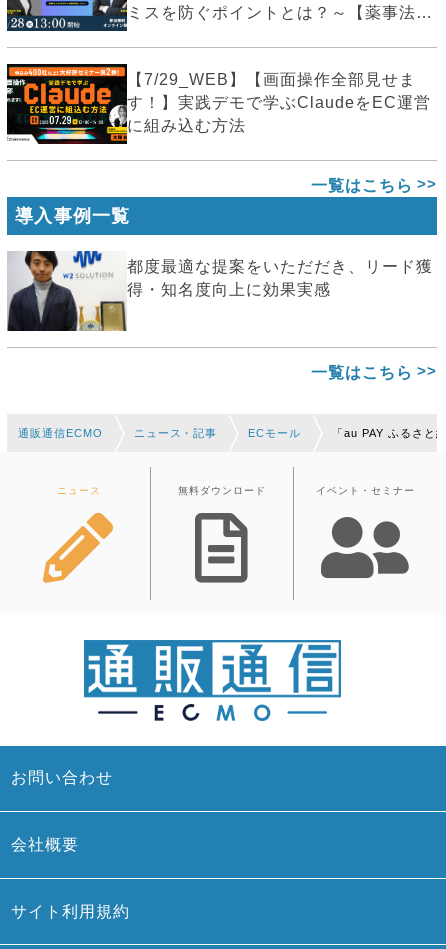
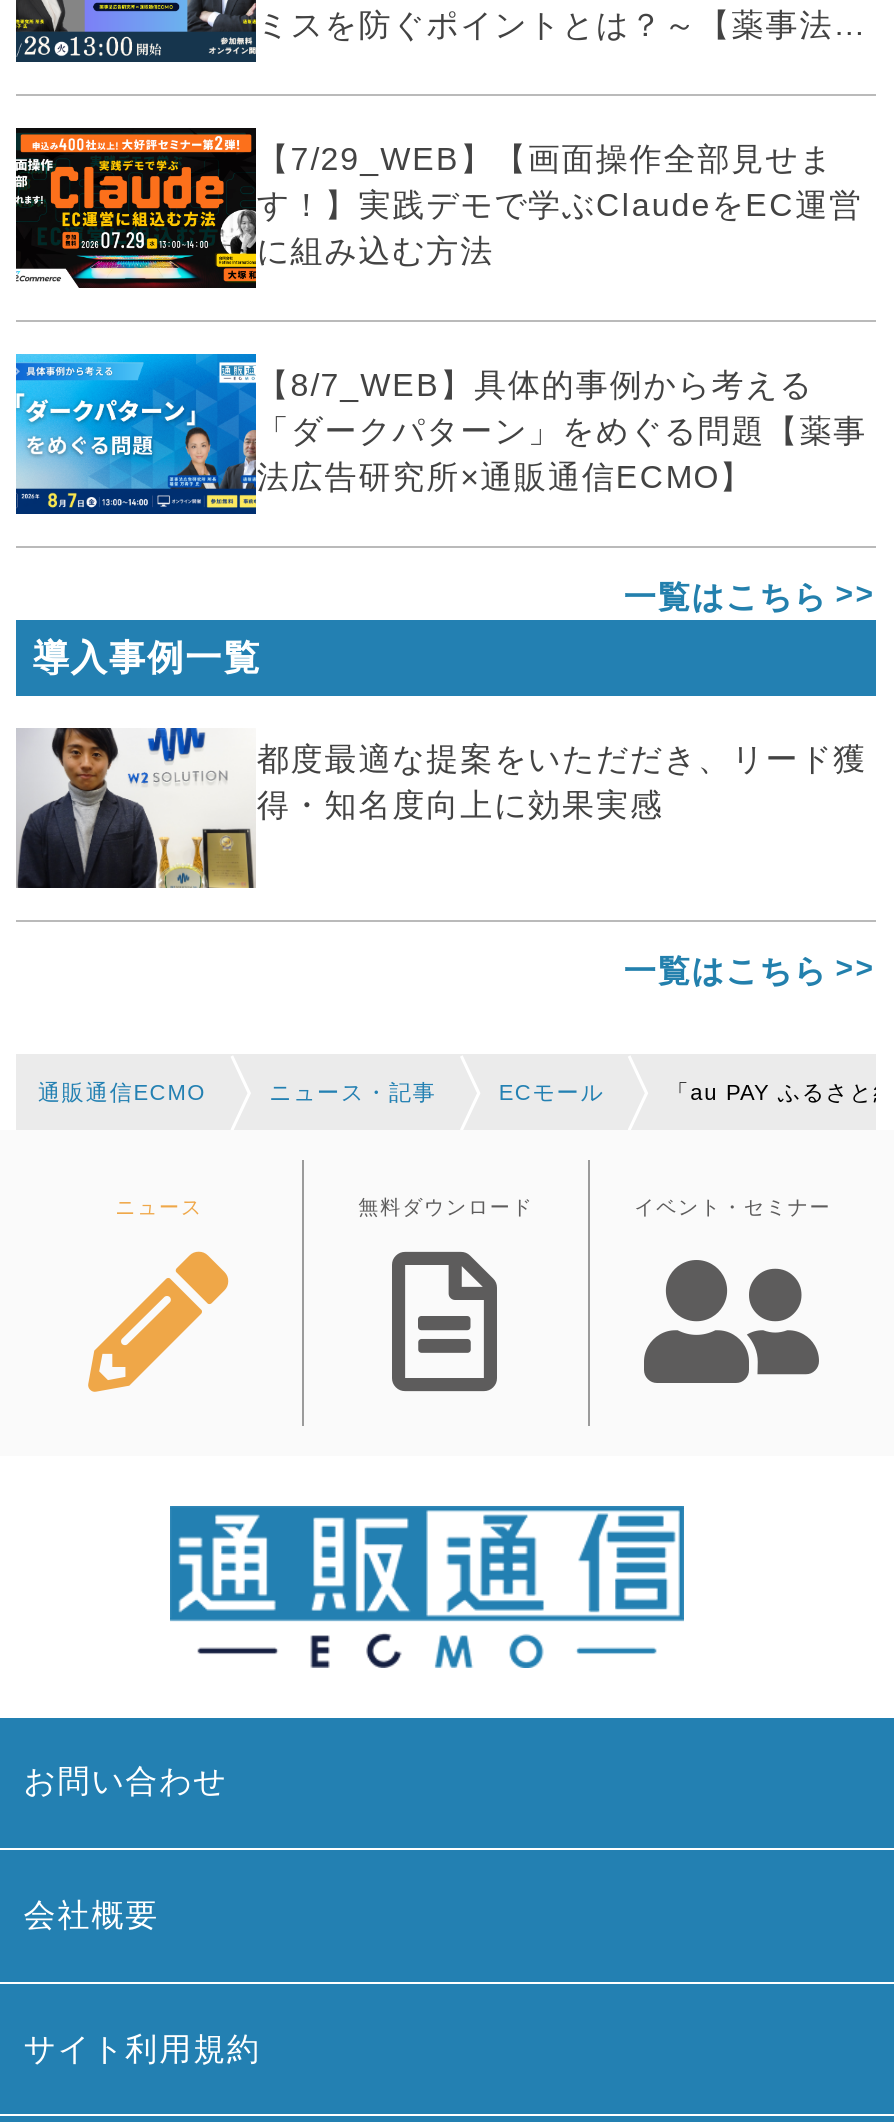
none -> [14,352,867,516] [image] | 【8/7_WEB】具体的事例から考える | 「ダークパターン」をめぐる問題【薬事 | 法広告研究所×通販通信ECMO】

